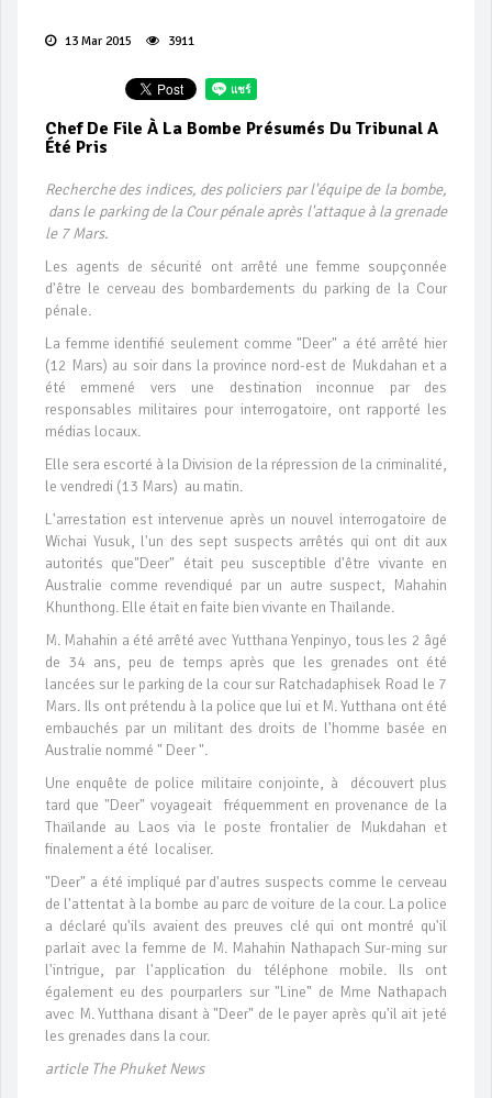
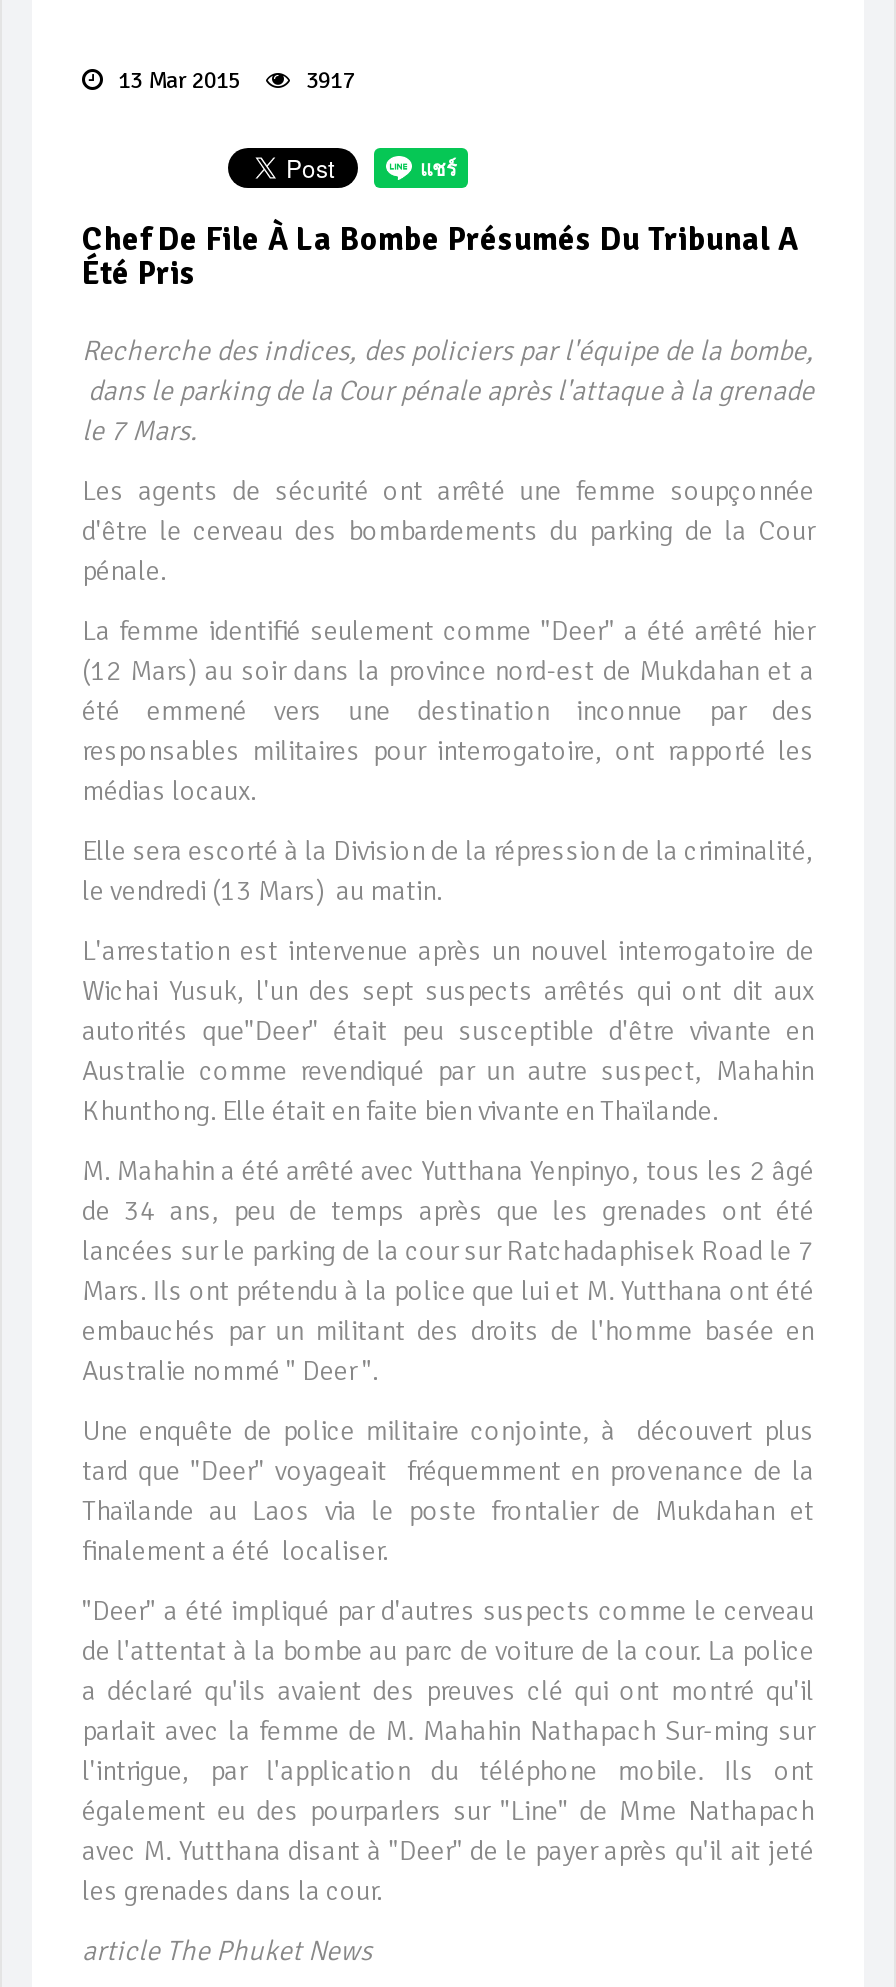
[62,34,194,50] 13 Mar 2015 3911 -> [112,67,354,97] 13 Mar 2015 3917

